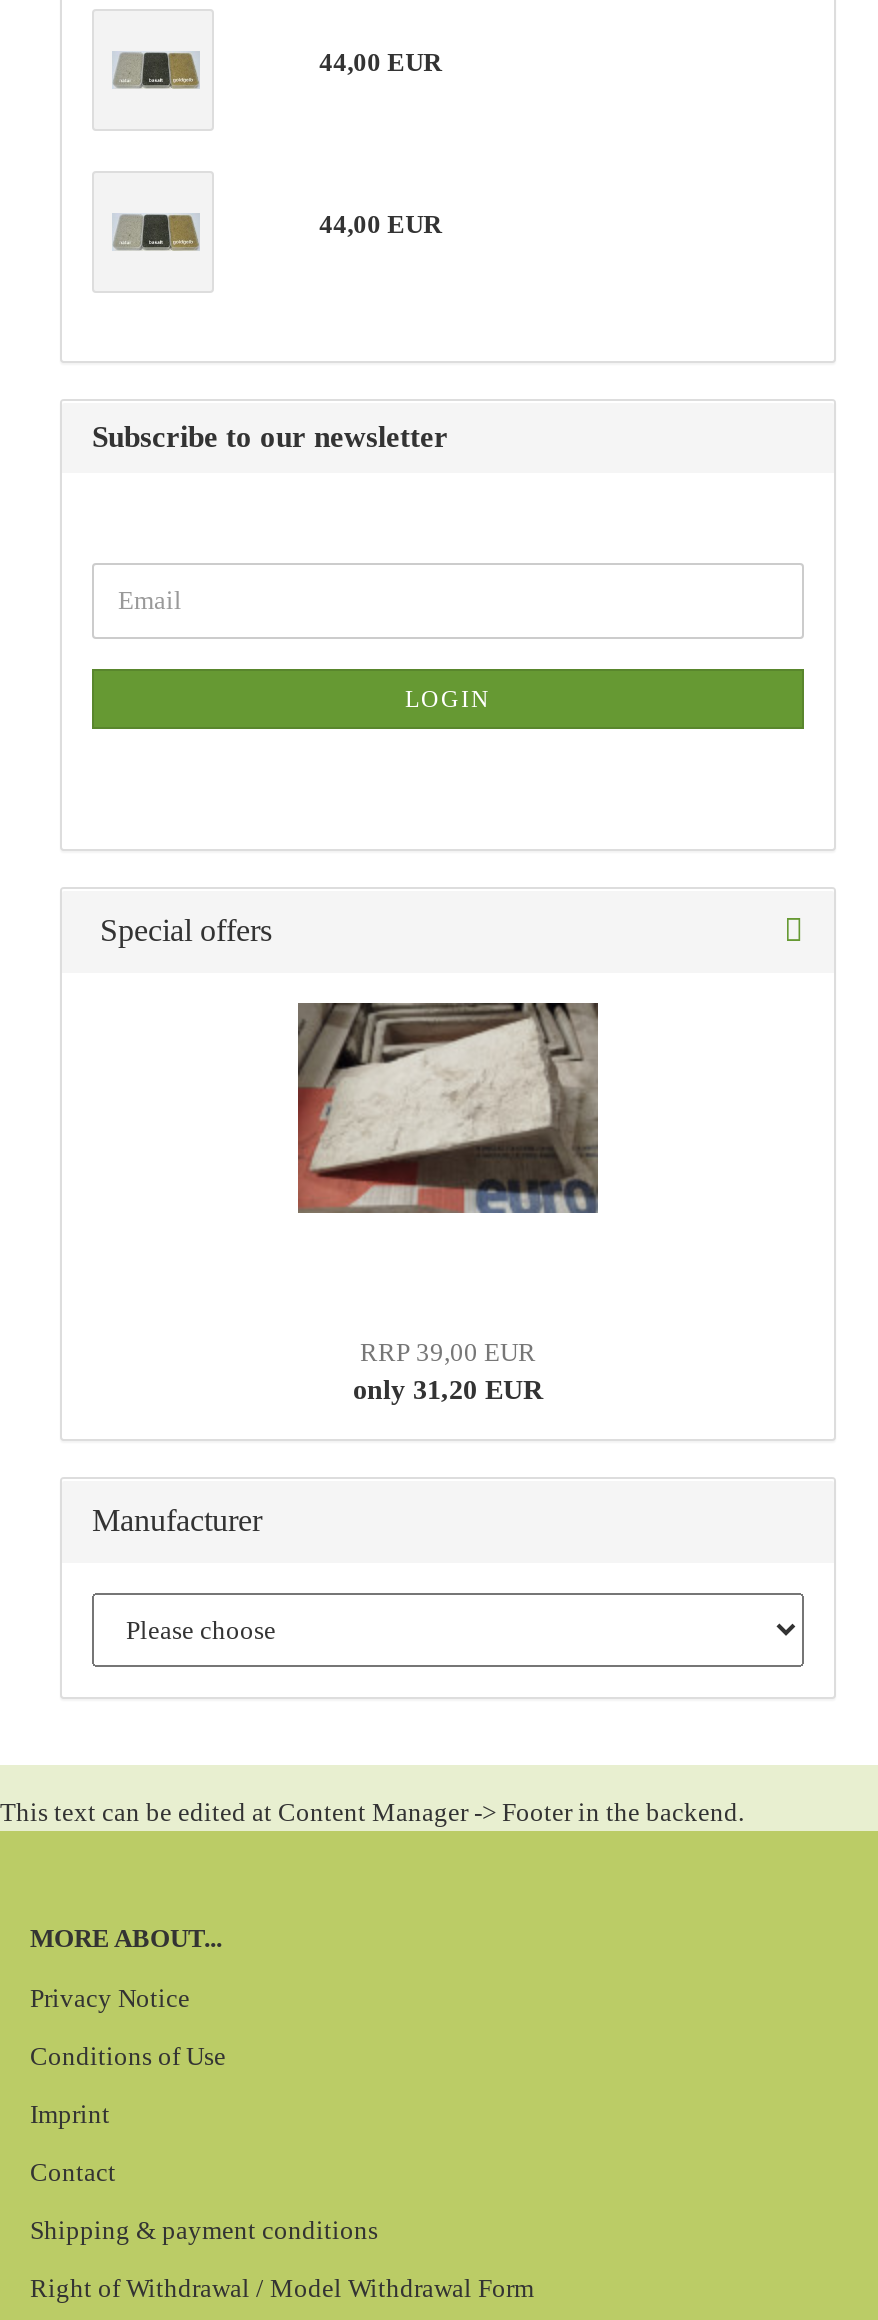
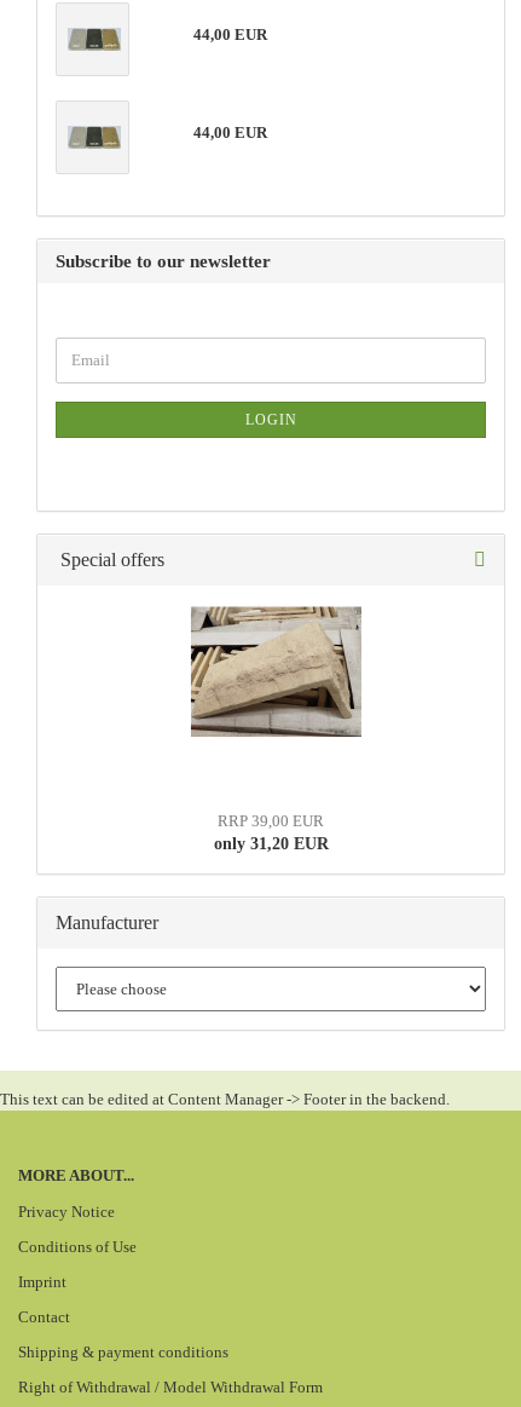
[296,1001,598,1215] [image] -> [180,605,361,737] [image]

